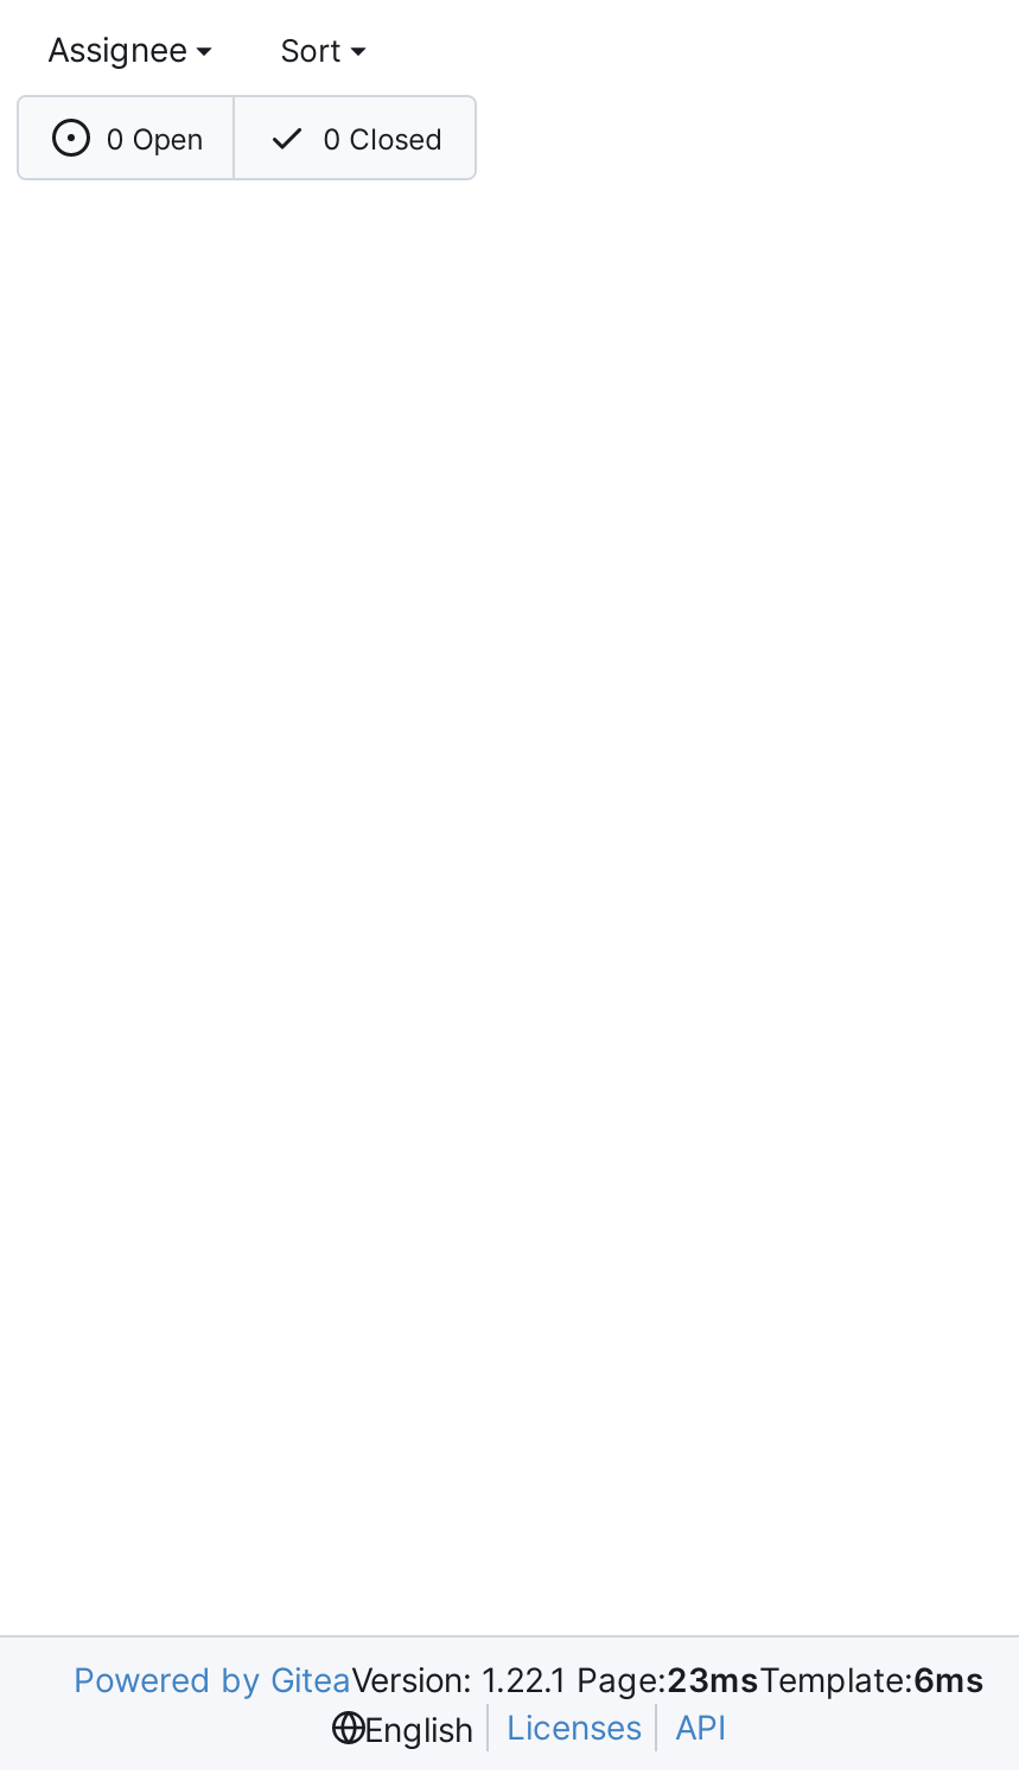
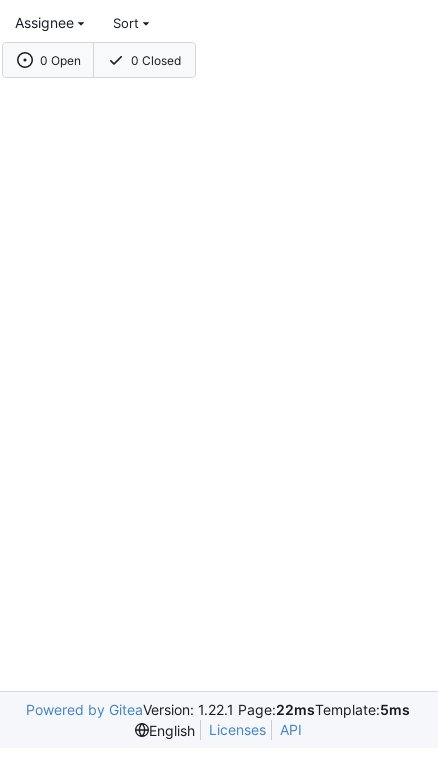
[74,1659,985,1699] Powered by GiteaVersion: 1.22.1 Page:23msTemplate:6ms -> [26,701,410,718] Powered by GiteaVersion: 1.22.1 Page:22msTemplate:5ms

